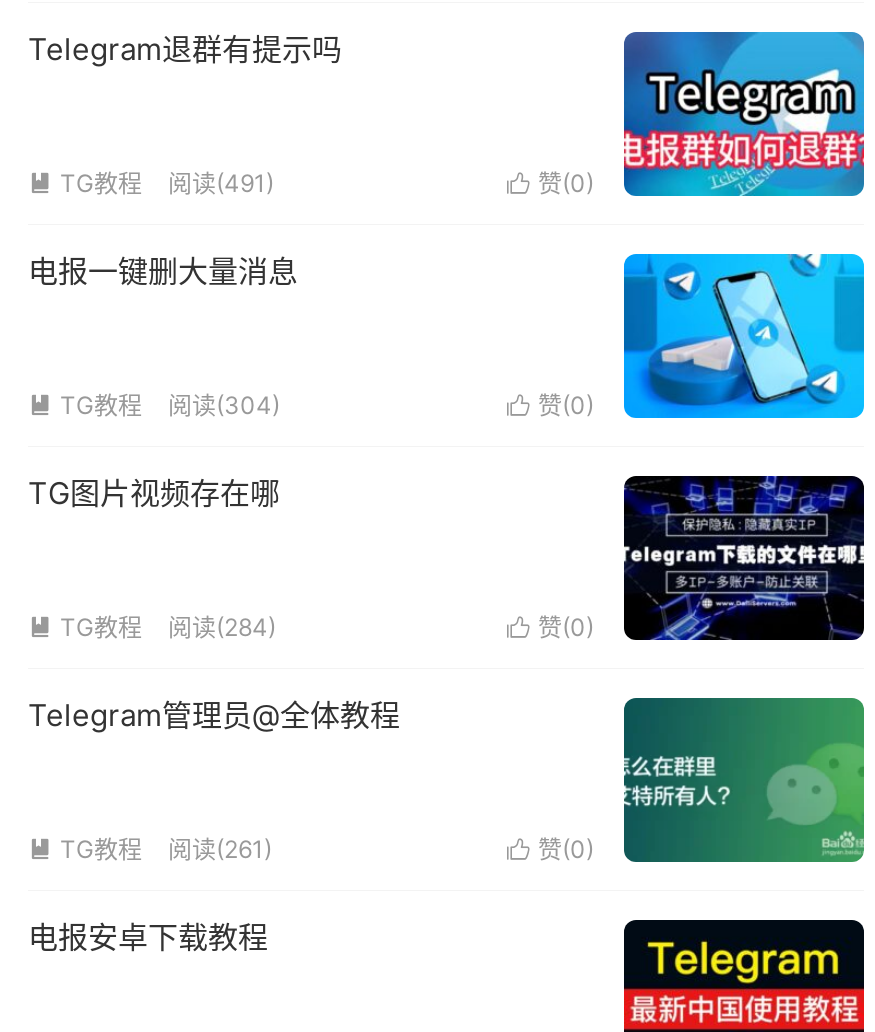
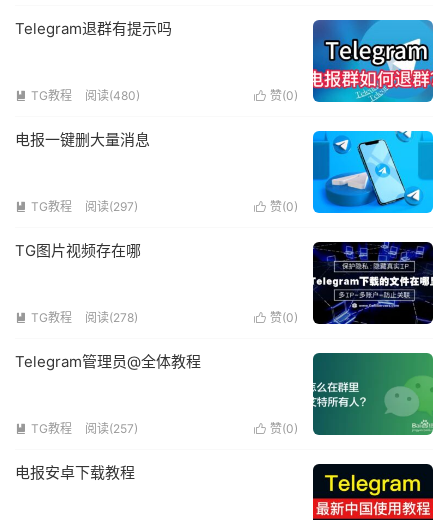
[168,168,274,198] 阅读(491) -> [85,88,140,103] 阅读(480)
[168,390,280,420] 阅读(304) -> [85,199,138,214] 阅读(297)
[168,612,276,642] 阅读(284) -> [85,310,138,325] 阅读(278)
[168,834,272,864] 阅读(261) -> [85,421,138,436] 阅读(257)

